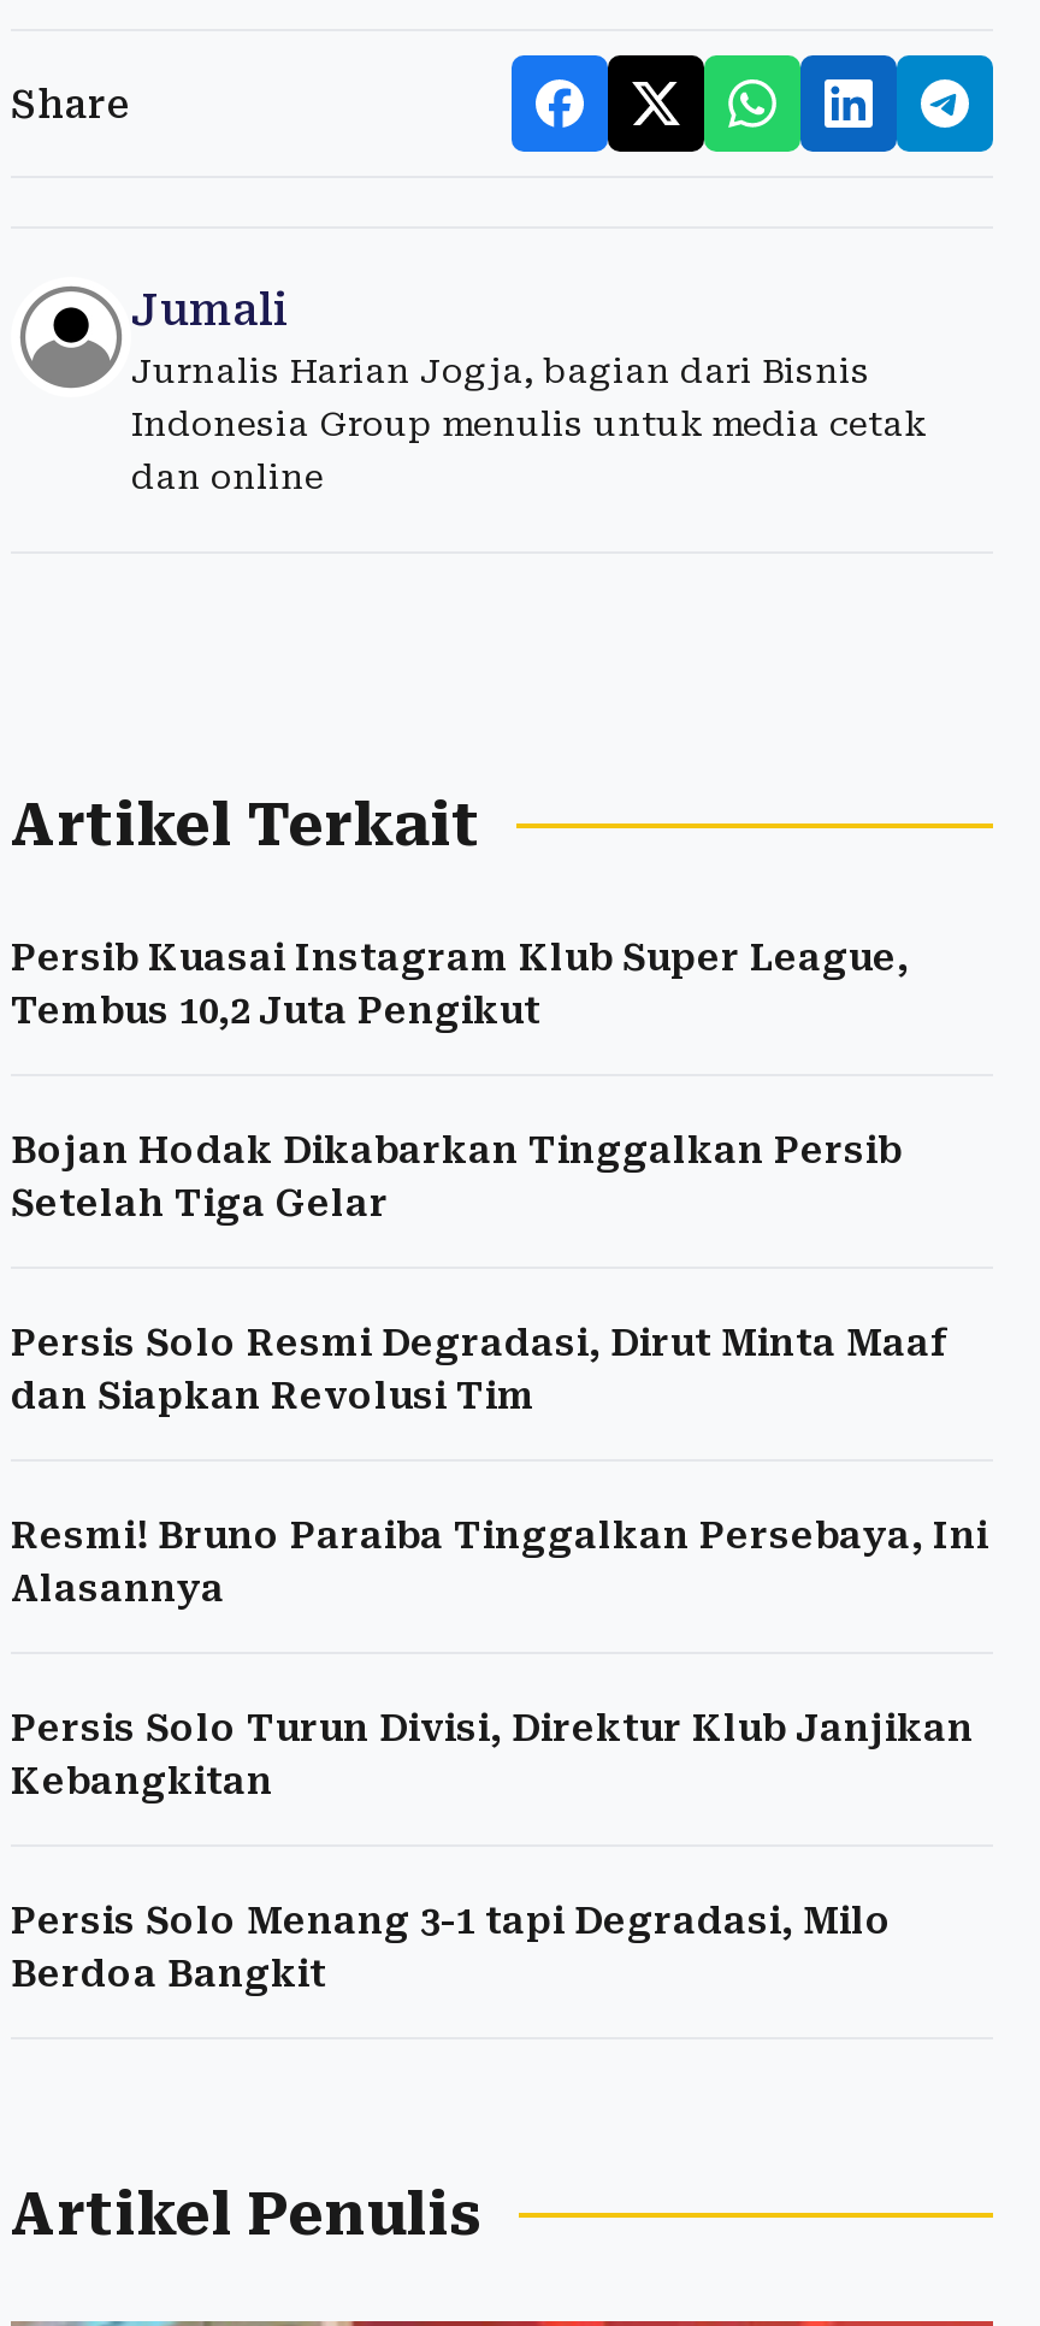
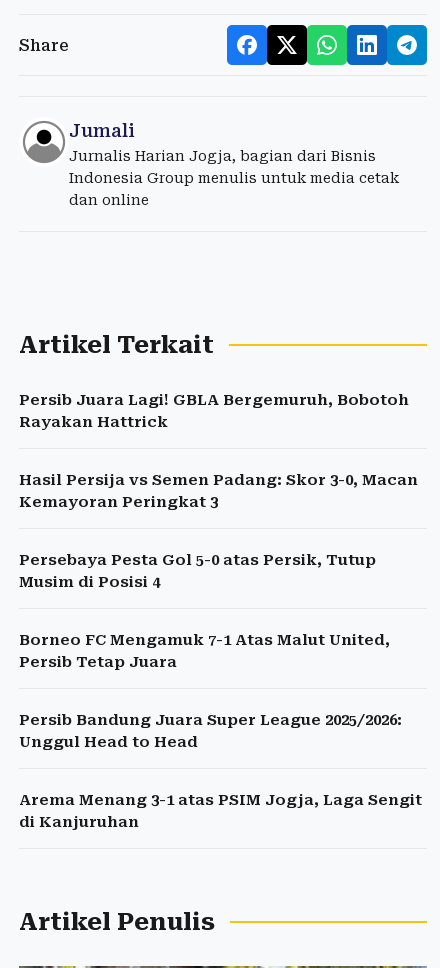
[11,937,909,1033] Persib Kuasai Instagram Klub Super League, | Tembus 10,2 Juta Pengikut -> [19,391,409,431] Persib Juara Lagi! GBLA Bergemuruh, Bobotoh | Rayakan Hattrick
[11,1130,902,1226] Bojan Hodak Dikabarkan Tinggalkan Persib | Setelah Tiga Gelar -> [19,471,418,511] Hasil Persija vs Semen Padang: Skor 3-0, Macan | Kemayoran Peringkat 3
[11,1322,947,1418] Persis Solo Resmi Degradasi, Dirut Minta Maaf | dan Siapkan Revolusi Tim -> [19,551,376,591] Persebaya Pesta Gol 5-0 atas Persik, Tutup | Musim di Posisi 4
[11,1515,988,1611] Resmi! Bruno Paraiba Tinggalkan Persebaya, Ini | Alasannya -> [19,631,390,671] Borneo FC Mengamuk 7-1 Atas Malut United, | Persib Tetap Juara
[11,1707,974,1804] Persis Solo Turun Divisi, Direktur Klub Janjikan | Kebangkitan -> [19,711,402,751] Persib Bandung Juara Super League 2025/2026: | Unggul Head to Head
[11,1900,892,1996] Persis Solo Menang 3-1 tapi Degradasi, Milo | Berdoa Bangkit -> [19,791,422,831] Arema Menang 3-1 atas PSIM Jogja, Laga Sengit | di Kanjuruhan

